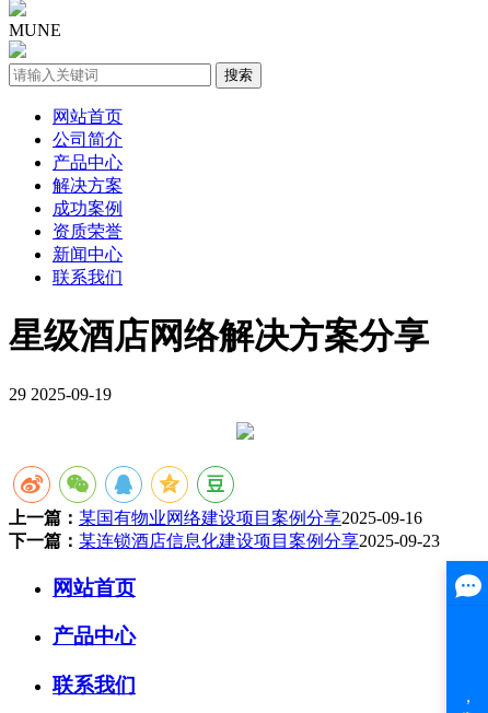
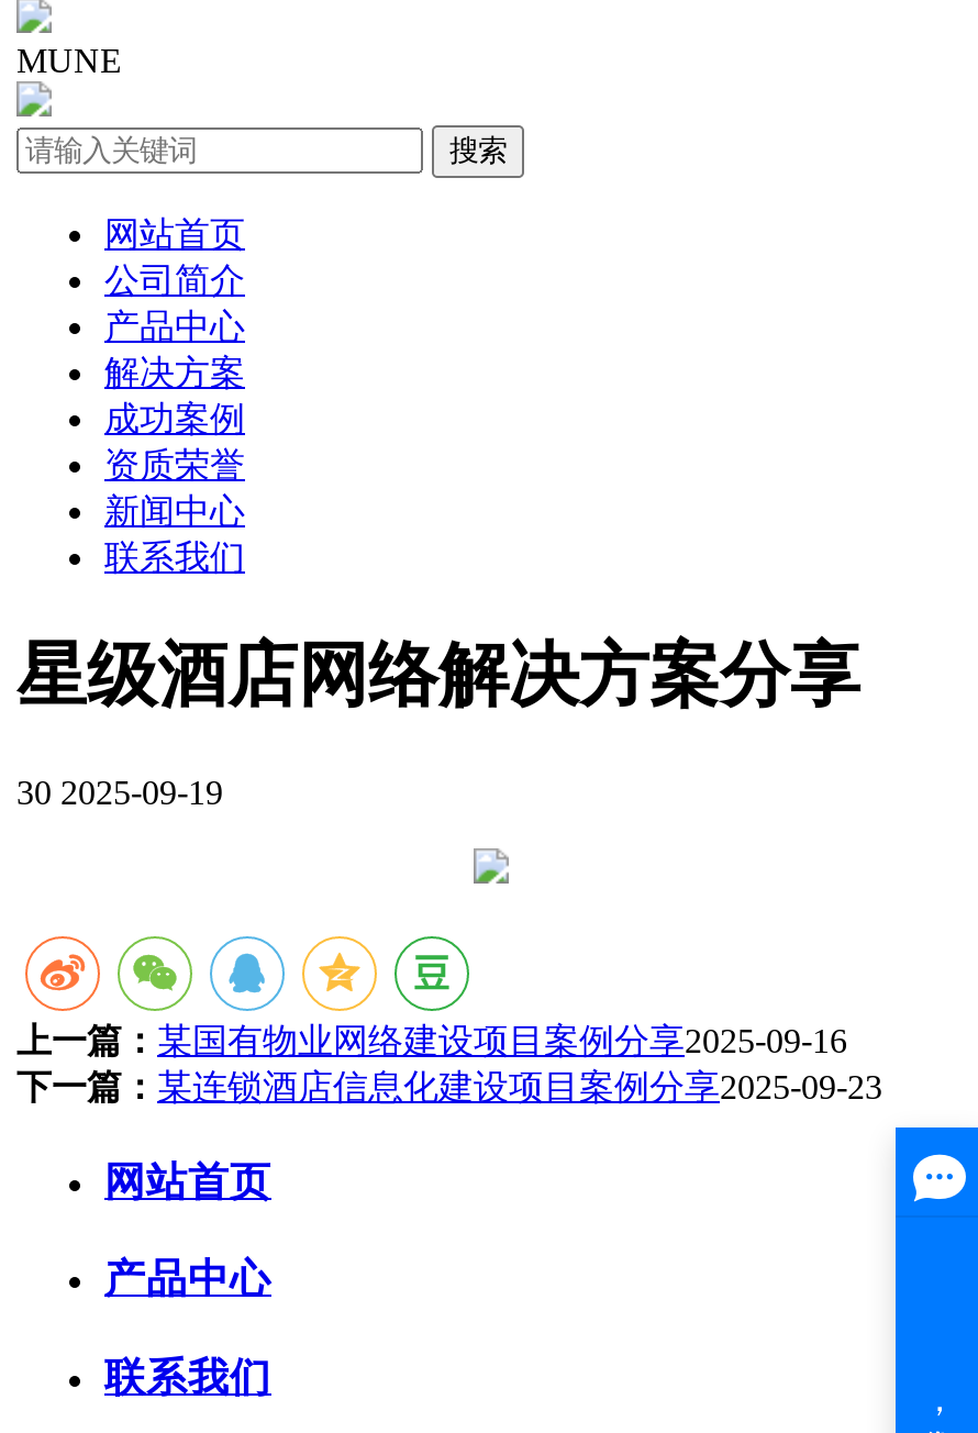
[9,385,112,403] 29 2025-09-19 -> [16,773,223,811] 30 2025-09-19

